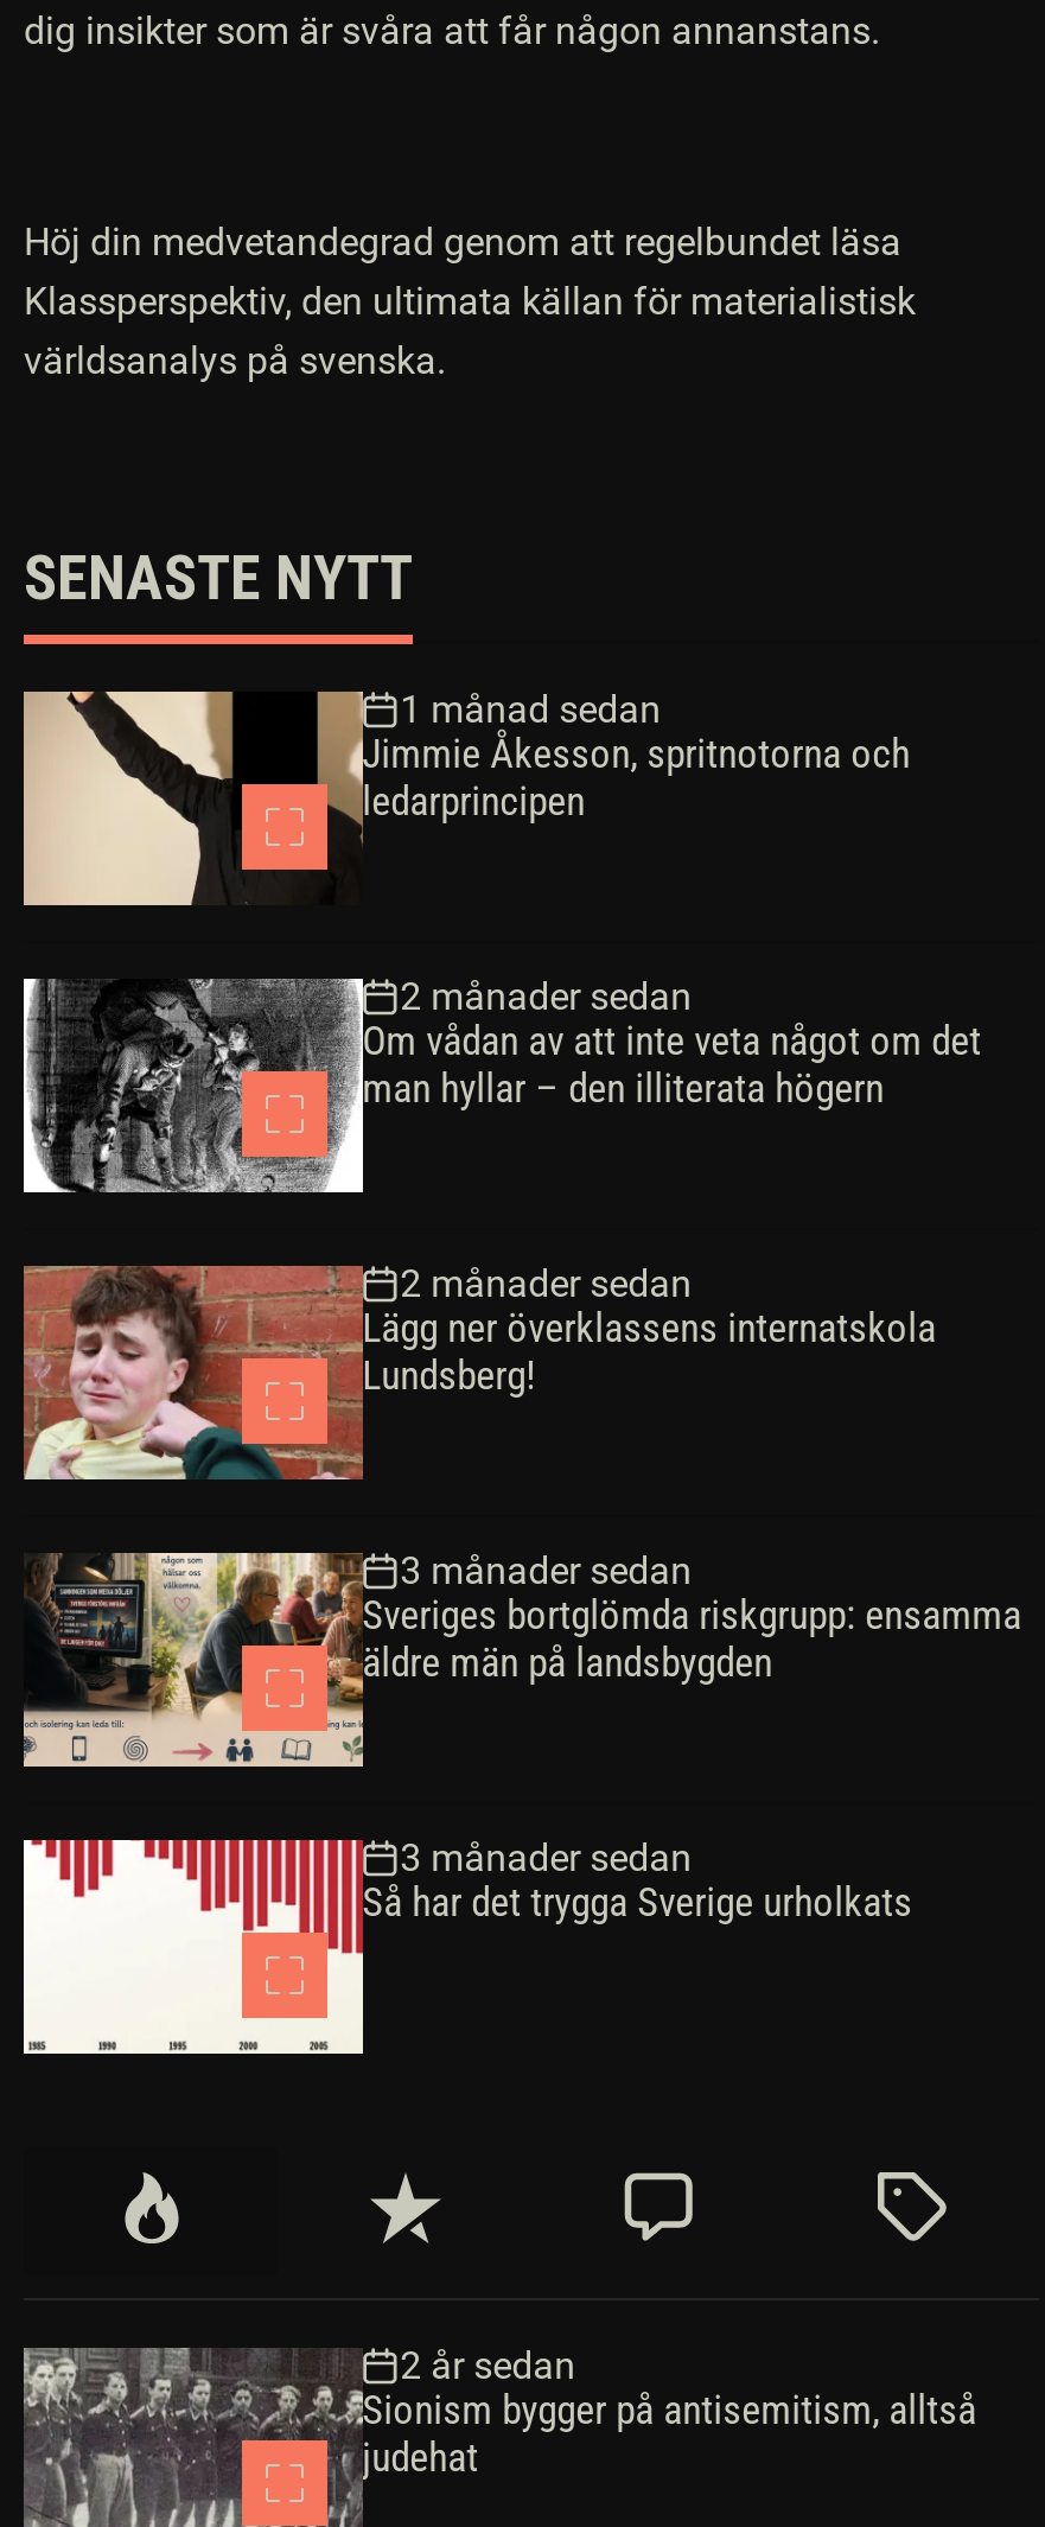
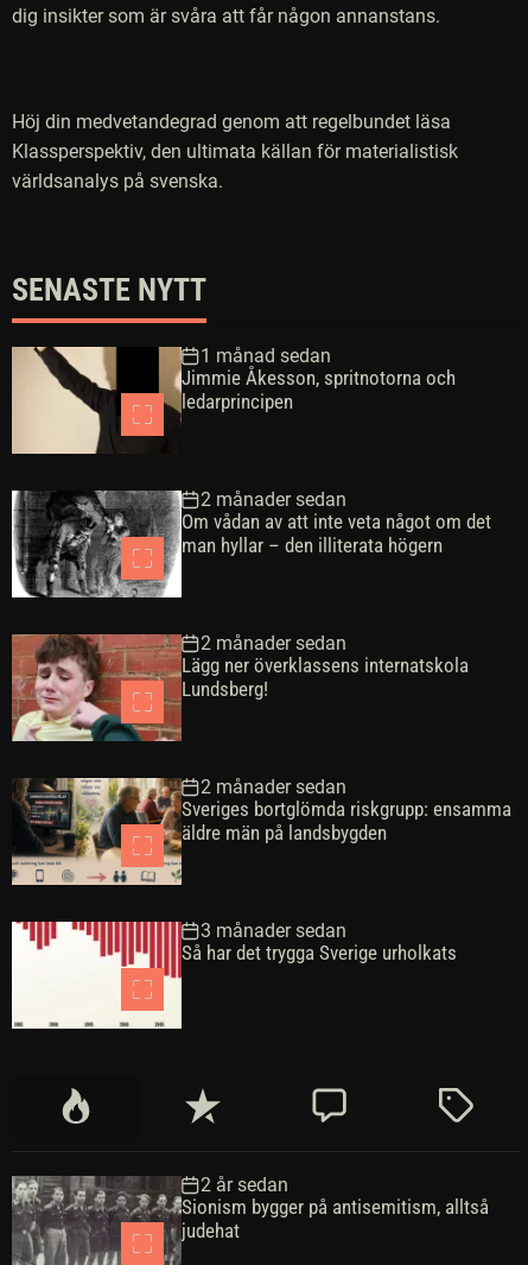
[400,1548,692,1594] 3 månader sedan -> [200,775,346,798] 2 månader sedan

